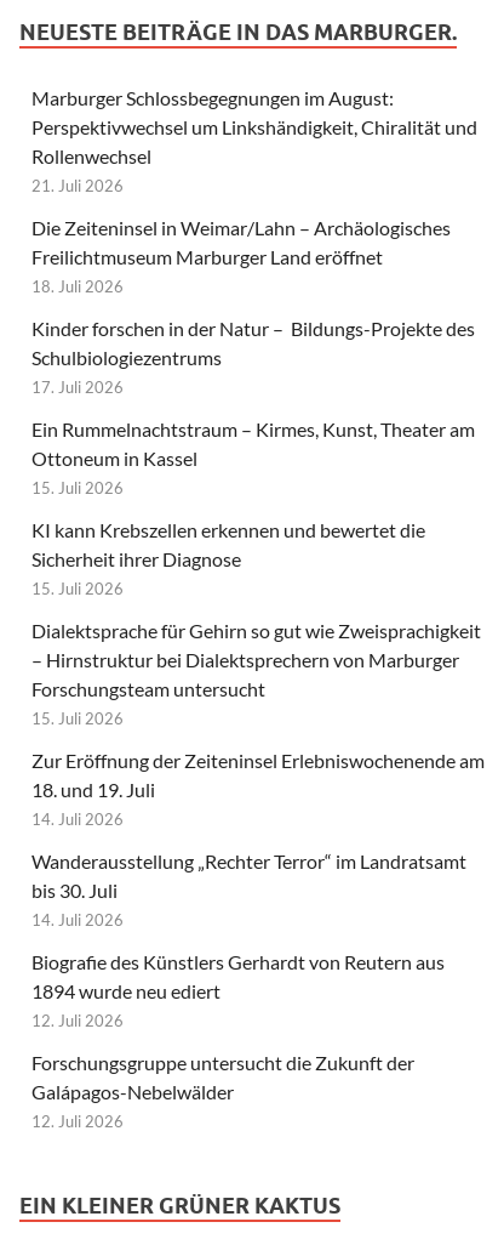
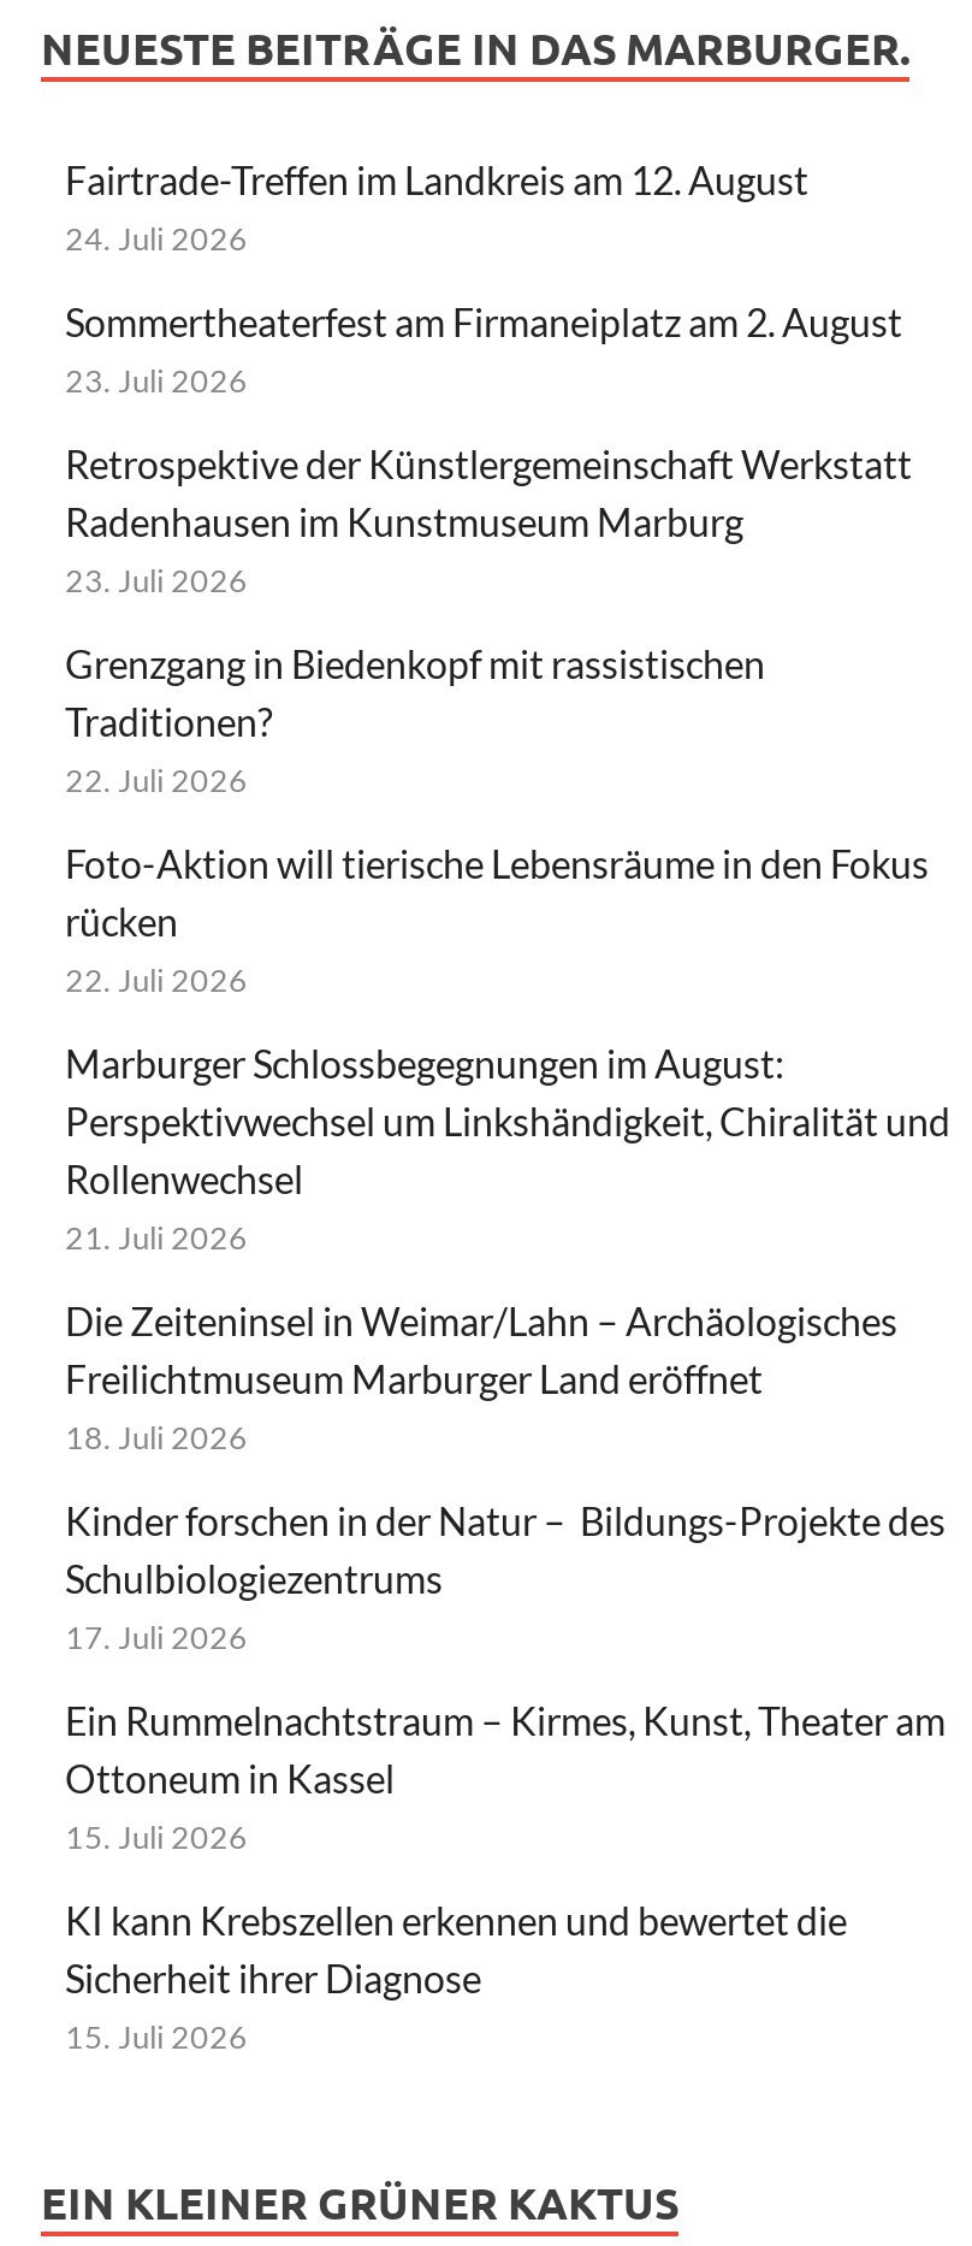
none -> [65,158,929,1000] Fairtrade-Treffen im Landkreis am 12. August | 24. Juli 2026 | Sommertheaterfest am Firmaneiplatz am 2. August | 23. Juli 2026 | Retrospektive der Künstlergemeinschaft Werkstatt | Radenhausen im Kunstmuseum Marburg | 23. Juli 2026 | Grenzgang in Biedenkopf mit rassistischen | Traditionen? | 22. Juli 2026 | Foto-Aktion will tierische Lebensräume in den Fokus | rücken | 22. Juli 2026
moved [31,87,477,599] -> [65,1041,950,2057]: Marburger Schlossbegegnungen im August: | Perspektivwechsel um Linkshändigkeit, Chiralität und | Rollenwechsel | ... | Sicherheit ihrer Diagnose | 15. Juli 2026
[31,619,485,1132] Dialektsprache für Gehirn so gut wie Zweisprachigkeit | – Hirnstruktur bei Dialektsprechern von Marburger | Forschungsteam untersucht | 15. Juli 2026 | Zur Eröffnung der Zeiteninsel Erlebniswochenende am | 18. und 19. Juli | 14. Juli 2026 | Wanderausstellung „Rechter Terror“ im Landratsamt | bis 30. Juli | 14. Juli 2026 | Biografie des Künstlers Gerhardt von Reutern aus | 1894 wurde neu ediert | 12. Juli 2026 | Forschungsgruppe untersucht die Zukunft der | Galápagos-Nebelwälder | 12. Juli 2026 -> none

